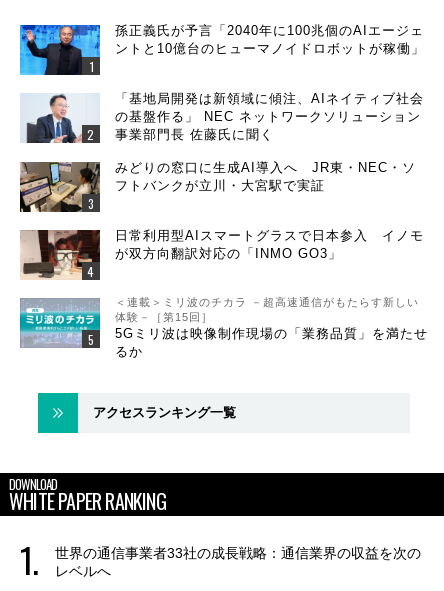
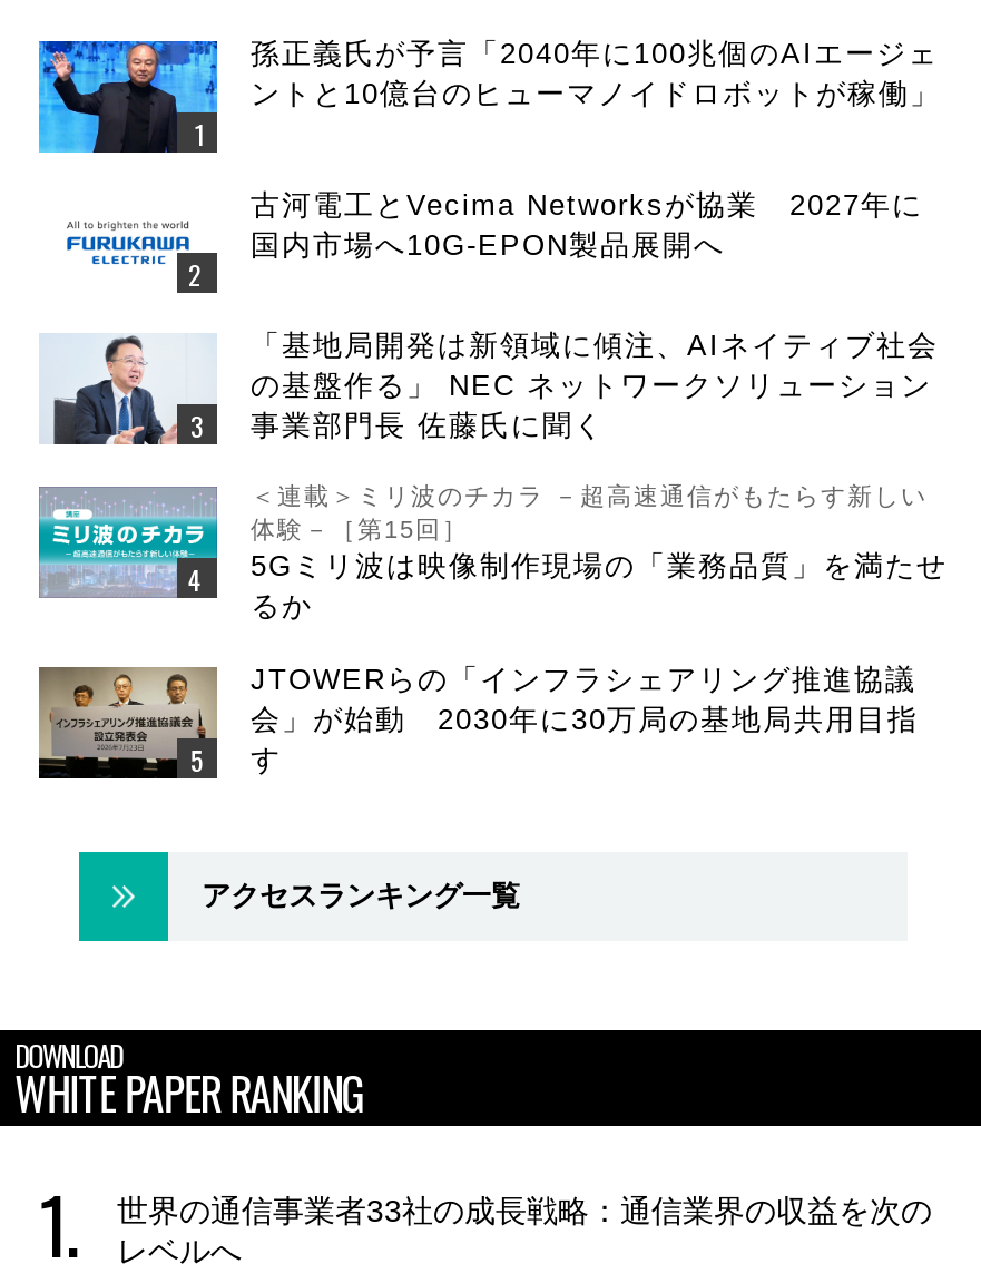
none -> [251,190,923,263] 古河電工とVecima Networksが協業 2027年に | 国内市場へ10G-EPON製品展開へ
moved [24,91,424,144] -> [48,330,939,449]: [image] | 「基地局開発は新領域に傾注、AIネイティブ社会 | の基盤作る」 NEC ネットワークソリューション | 事業部門長 佐藤氏に聞く
[19,162,101,213] [image] -> [43,197,217,295] [image]
[115,160,424,261] みどりの窓口に生成AI導入へ JR東・NEC・ソ | フトバンクが立川・大宮駅で実証 | 日常利用型AIスマートグラスで日本参入 イノモ | が双方向翻訳対応の「INMO GO3」 -> none
[20,229,101,281] [image] -> [37,665,219,781] [image]
moved [19,296,428,359] -> [37,484,948,624]: [image] | ＜連載＞ミリ波のチカラ －超高速通信がもたらす新しい | 体験－［第15回］ | 5Gミリ波は映像制作現場の「業務品質」を満たせ | るか
none -> [251,664,919,778] JTOWERらの「インフラシェアリング推進協議 | 会」が始動 2030年に30万局の基地局共用目指 | す

